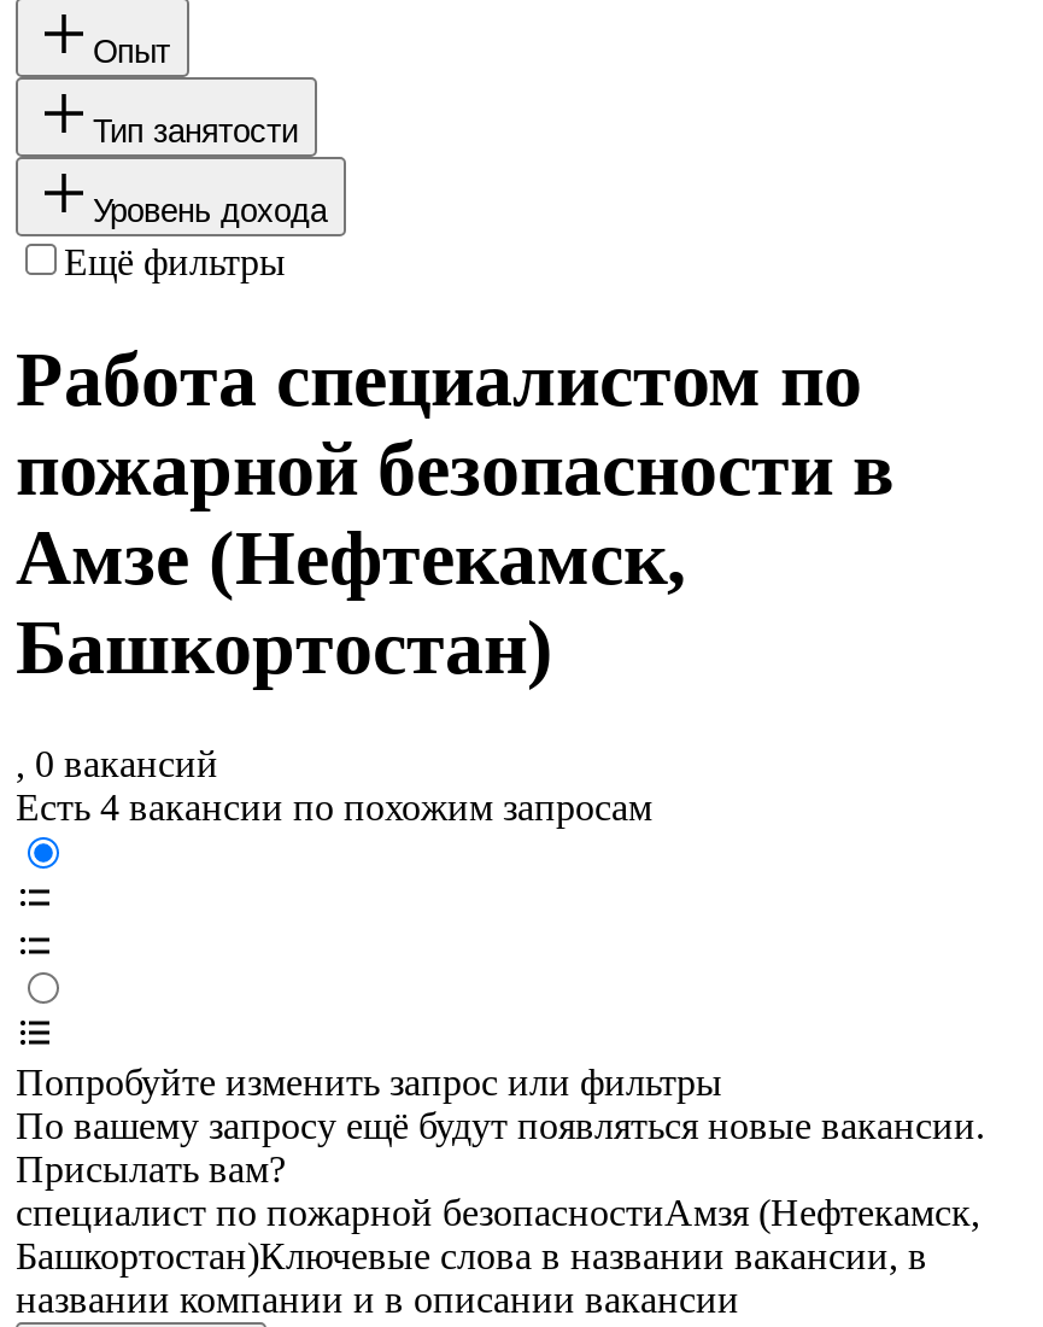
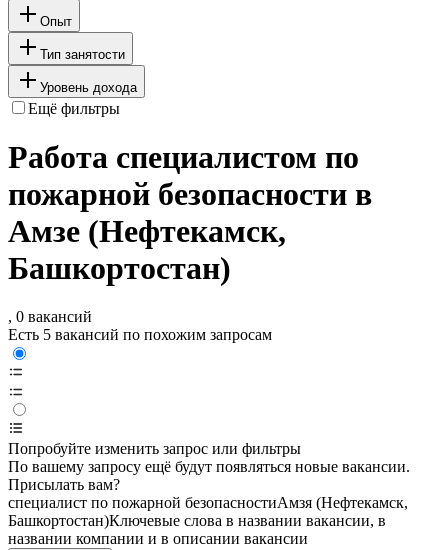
[16,788,652,829] Есть 4 вакансии по похожим запросам -> [8,326,272,343] Есть 5 вакансий по похожим запросам

